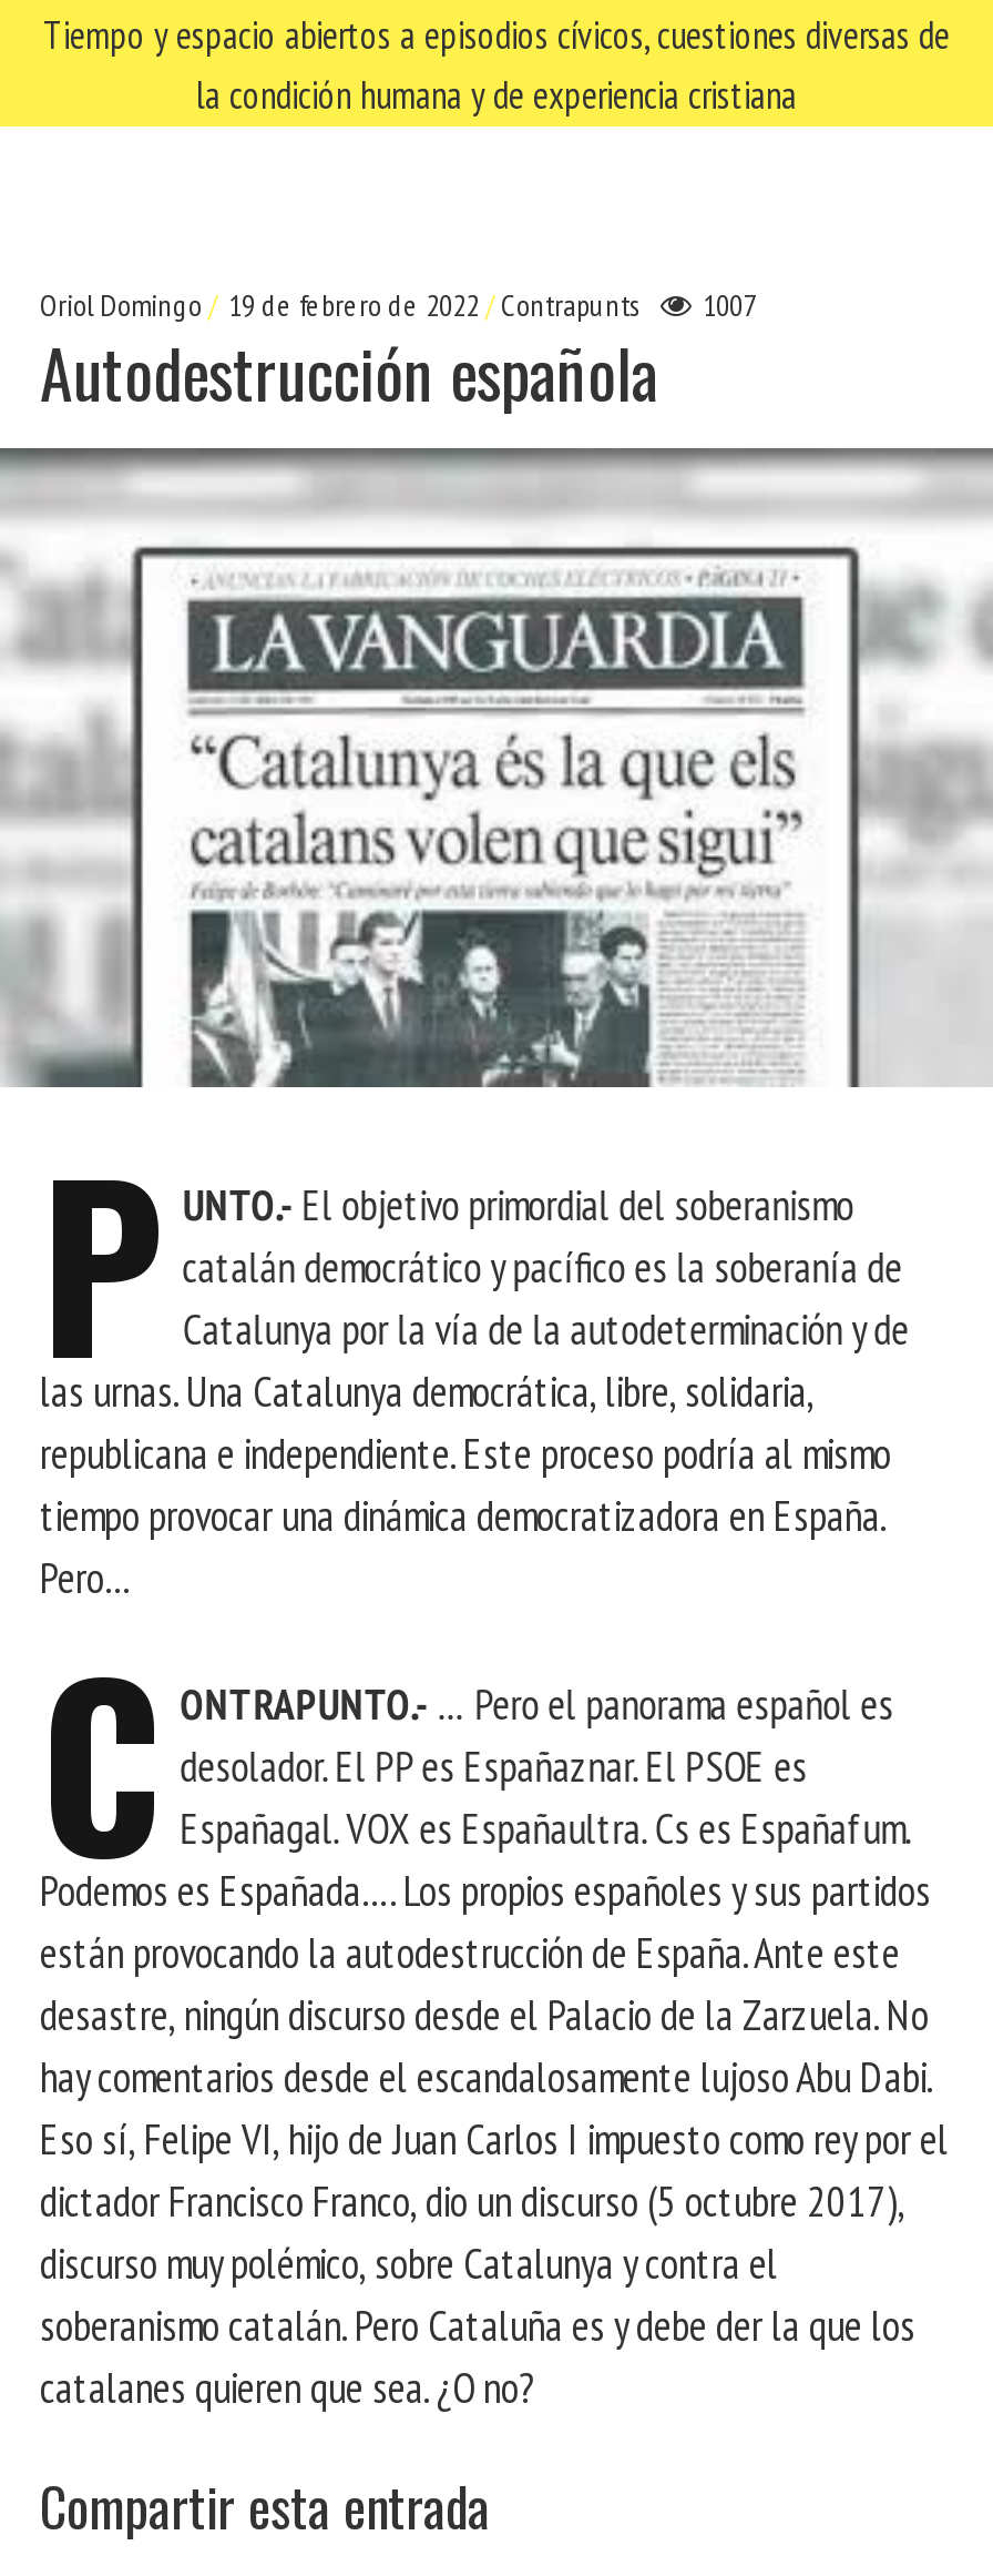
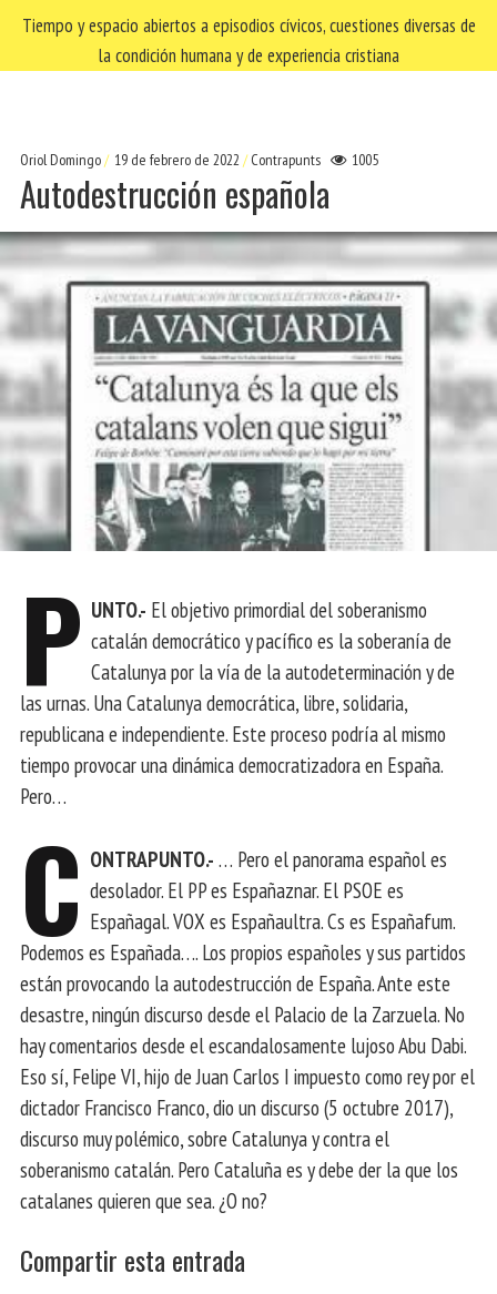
[40,285,756,325] Oriol Domingo 19 de febrero de 2022 Contrapunts 1007 -> [20,150,378,170] Oriol Domingo 19 de febrero de 2022 Contrapunts 1005

